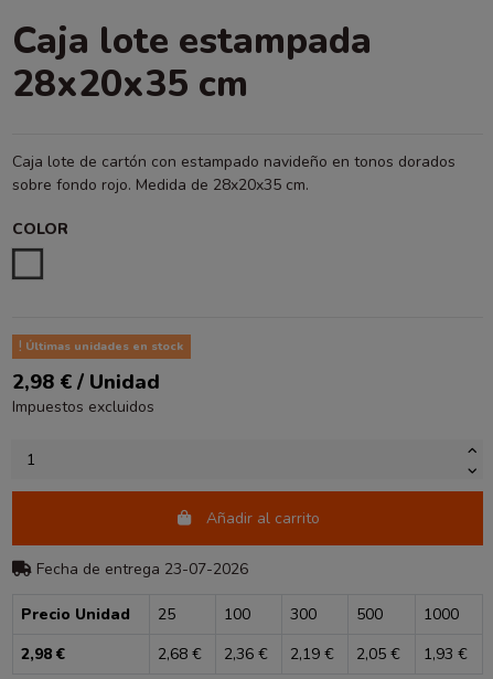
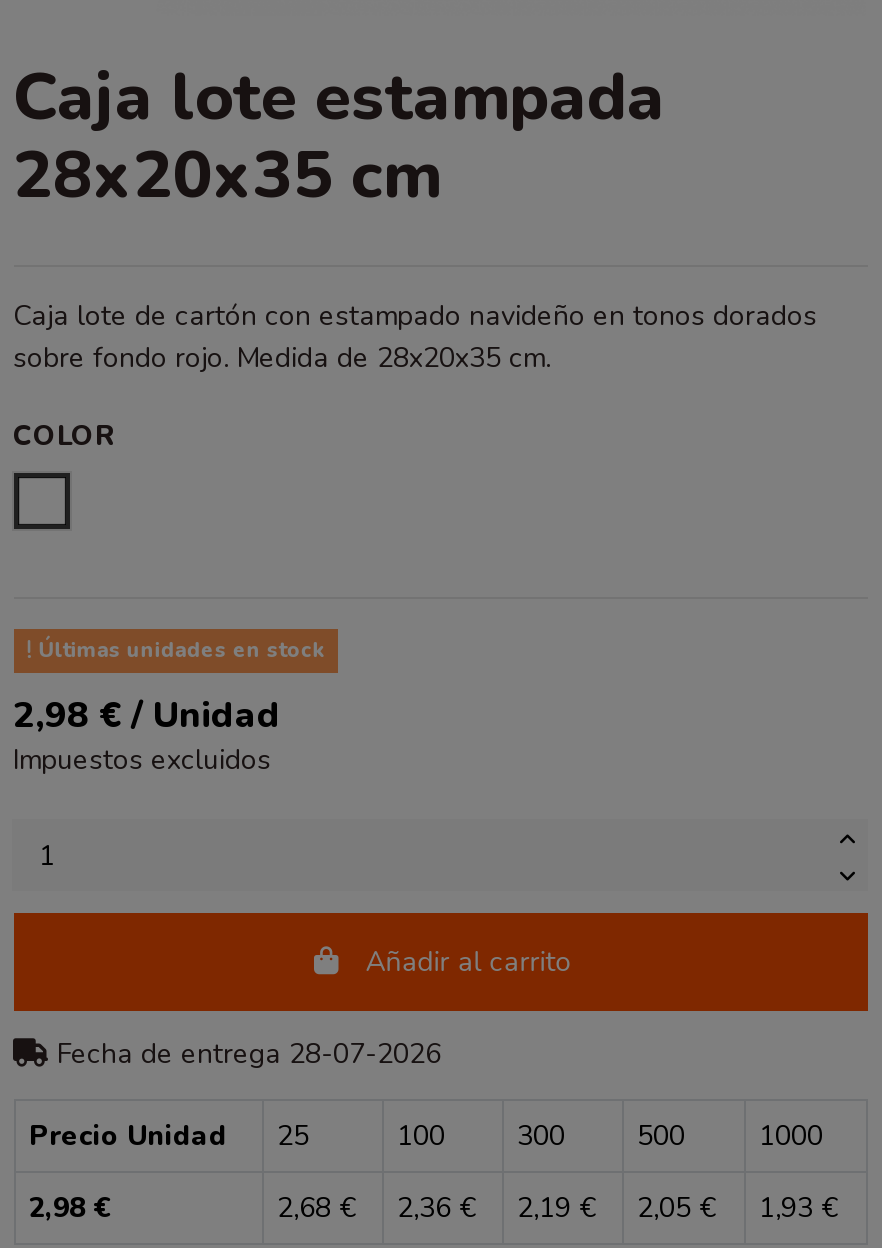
[36,559,248,580] Fecha de entrega 23-07-2026 -> [57,1036,441,1074] Fecha de entrega 28-07-2026

